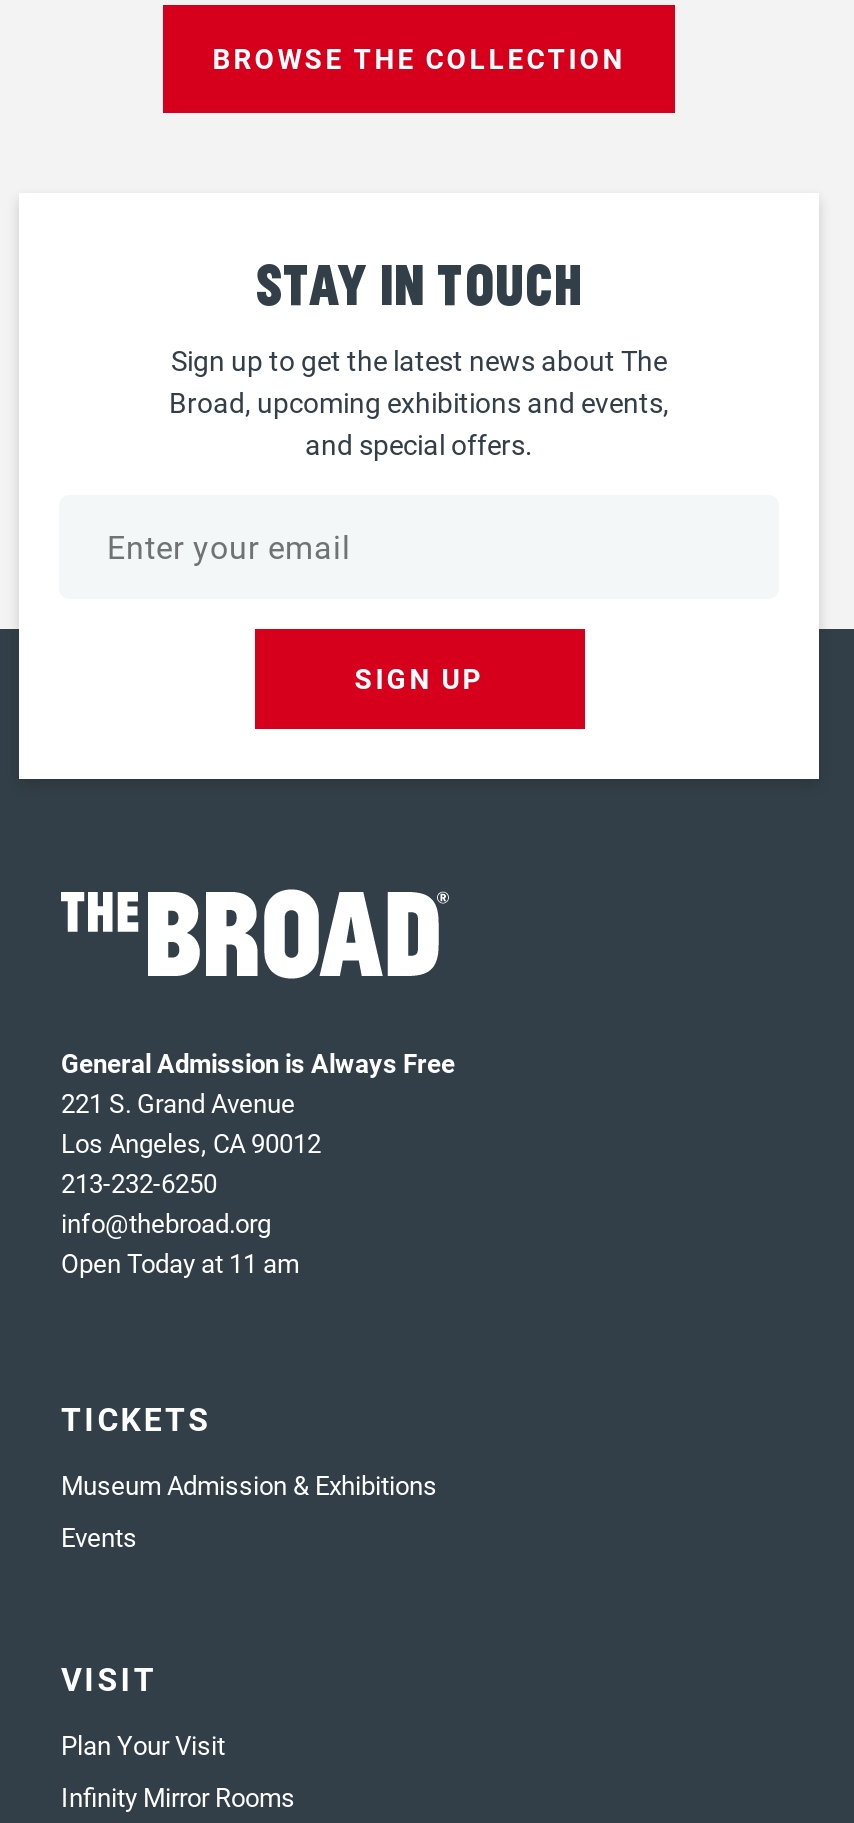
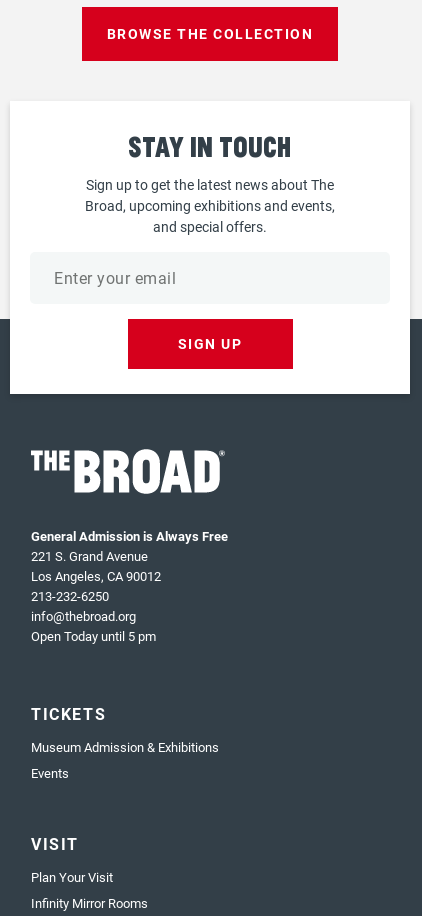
[61,1245,299,1281] Open Today at 11 am -> [31,627,156,645] Open Today until 5 pm

